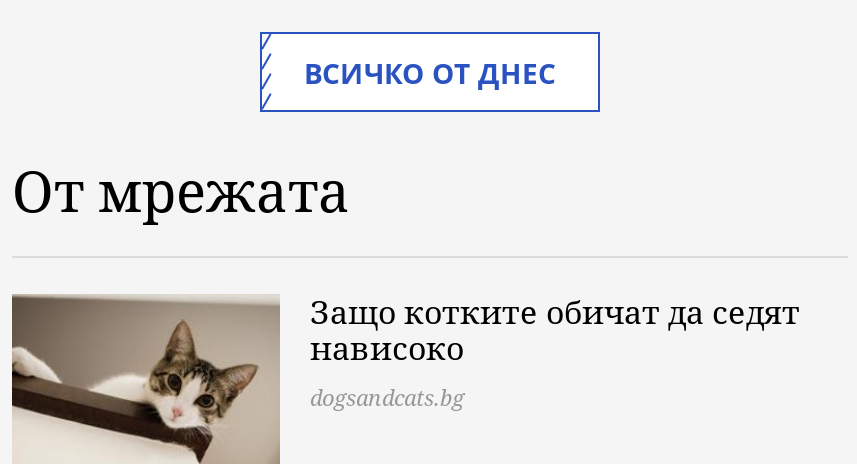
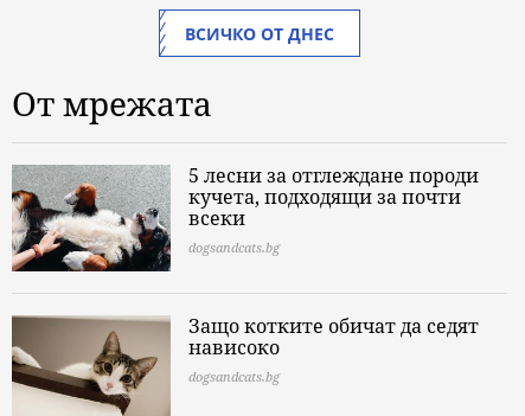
none -> [12,163,479,273] [image] | 5 лесни за отглеждане породи | кучета, подходящи за почти | всеки | dogsandcats.bg

